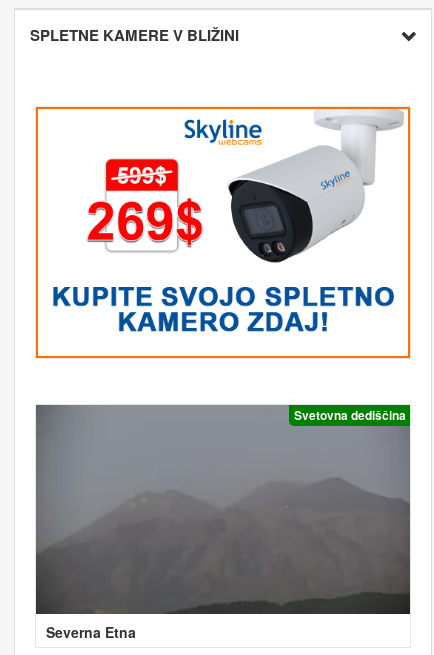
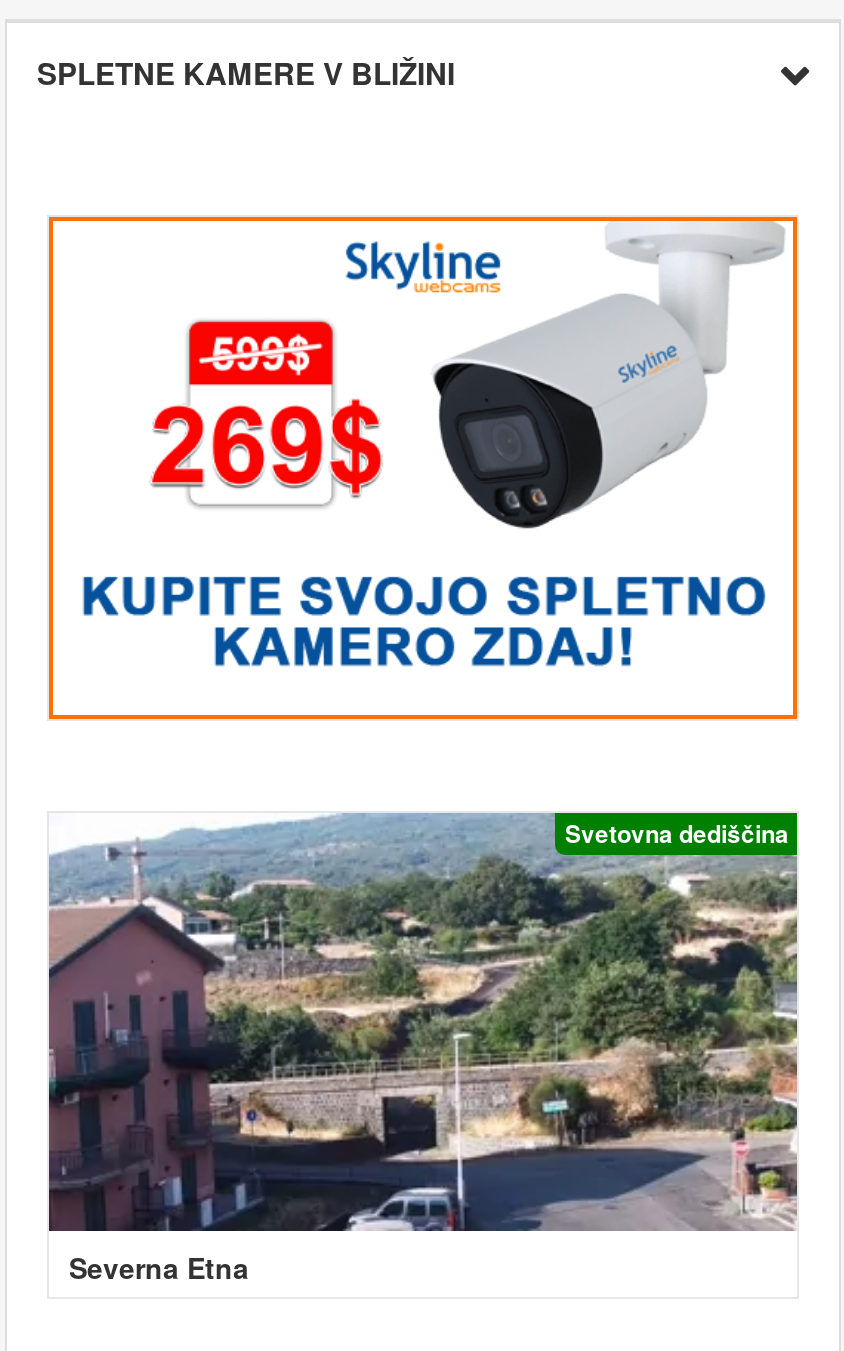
[35,404,411,615] [image] -> [49,813,799,1231] [image]

